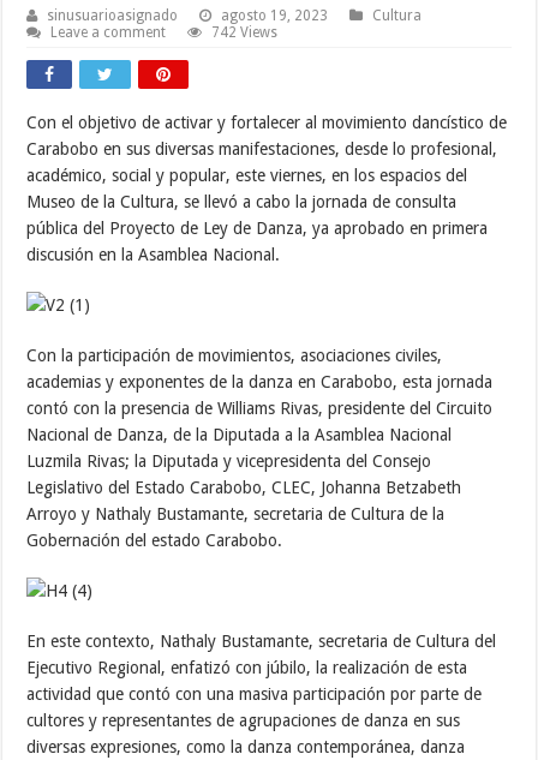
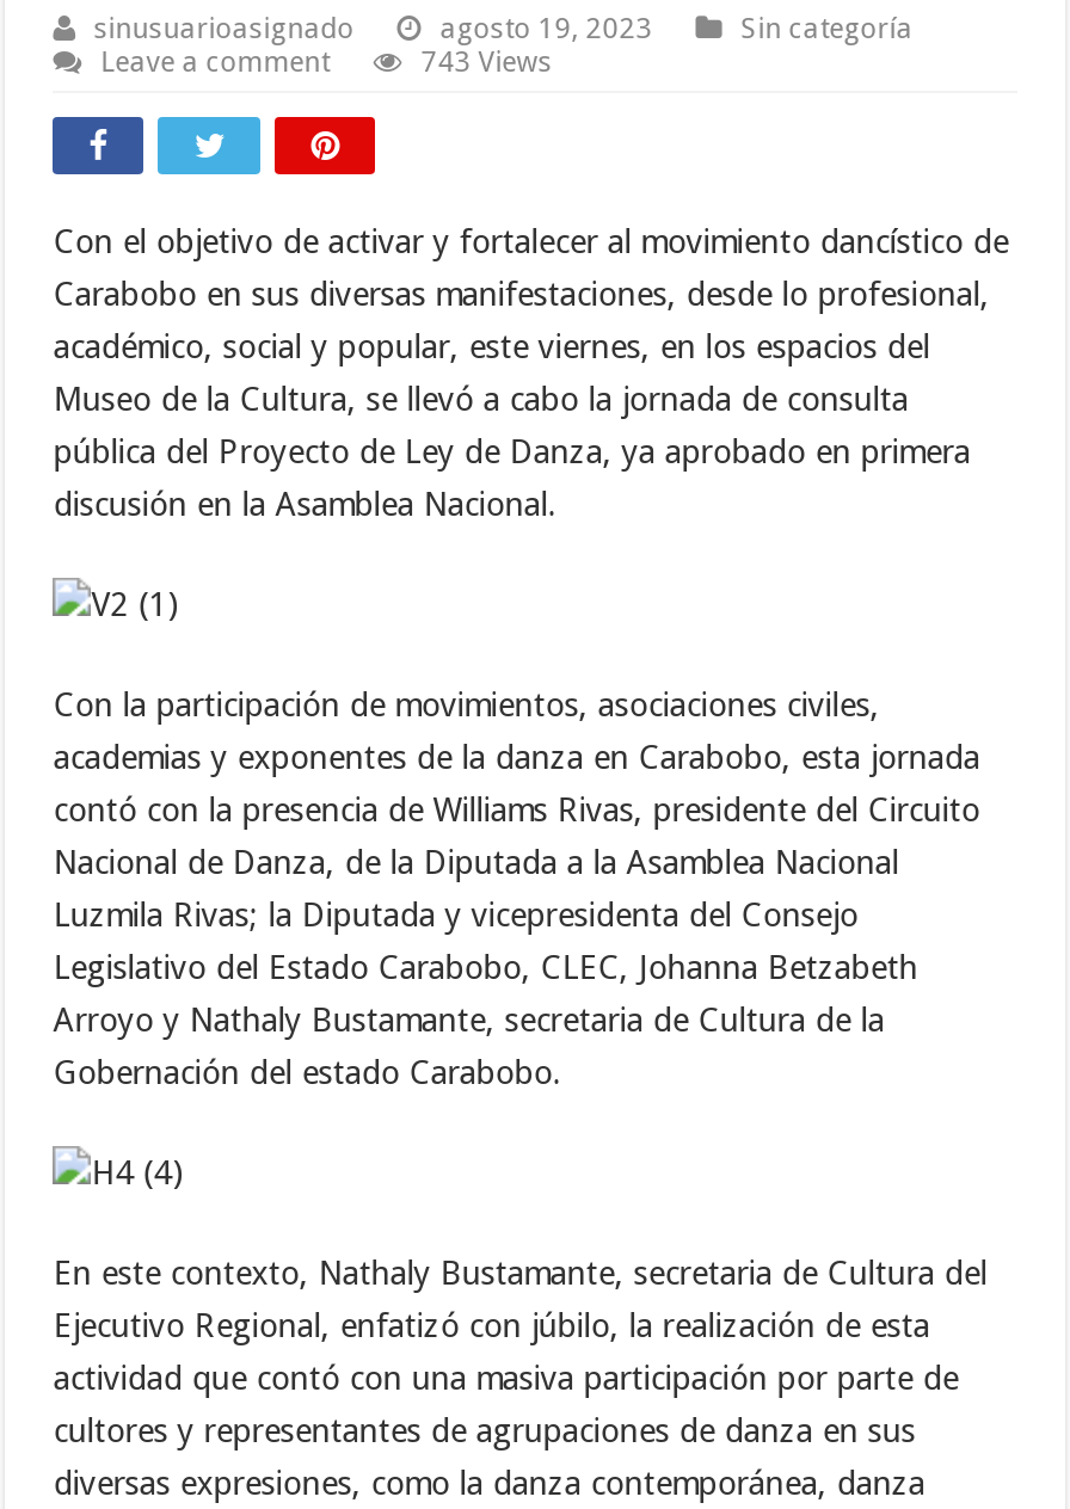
[373,7,422,23] Cultura -> [741,11,913,44] Sin categoría
[212,23,278,40] 742 Views -> [421,44,552,78] 743 Views

